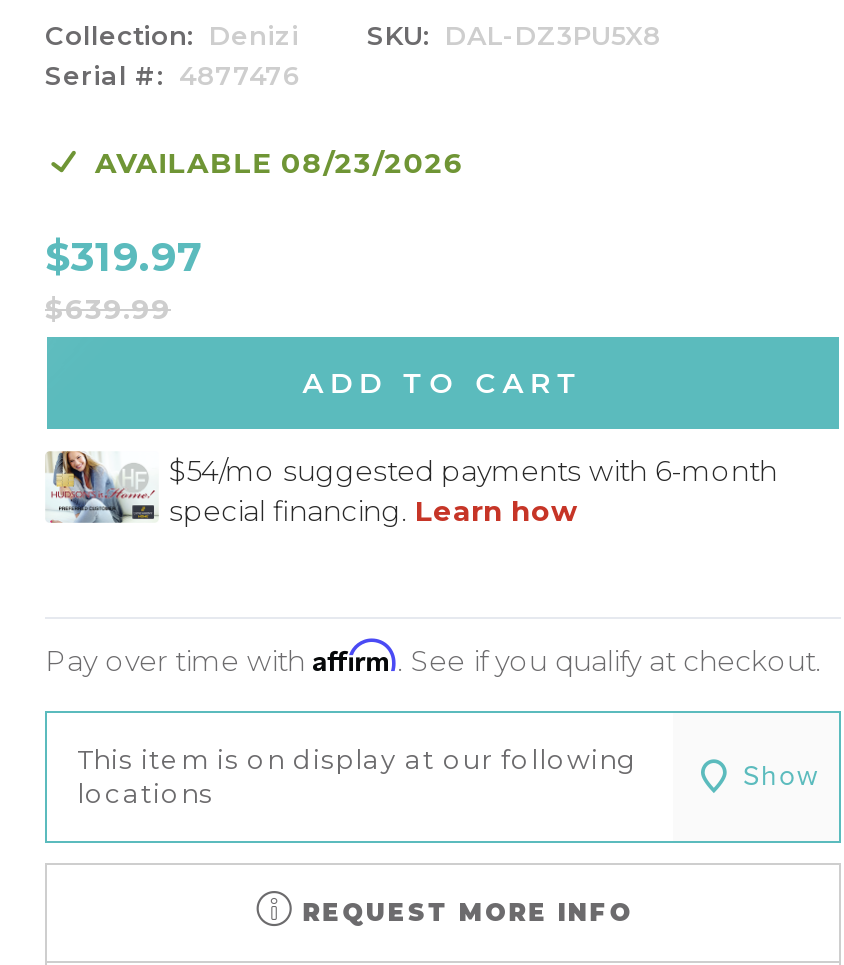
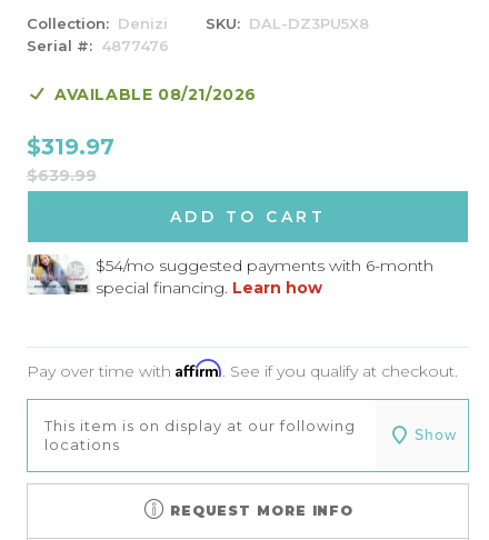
[95,145,465,181] AVAILABLE 08/23/2026 -> [54,84,257,104] AVAILABLE 08/21/2026

